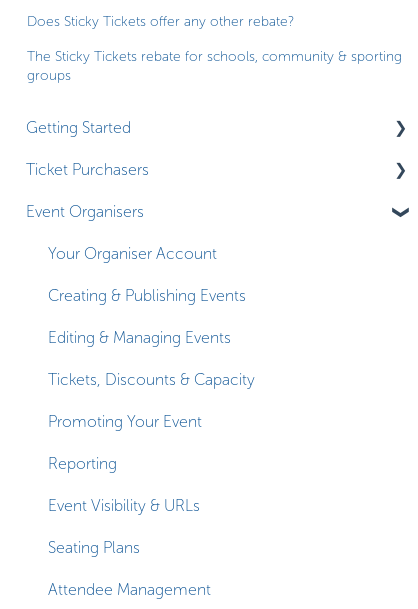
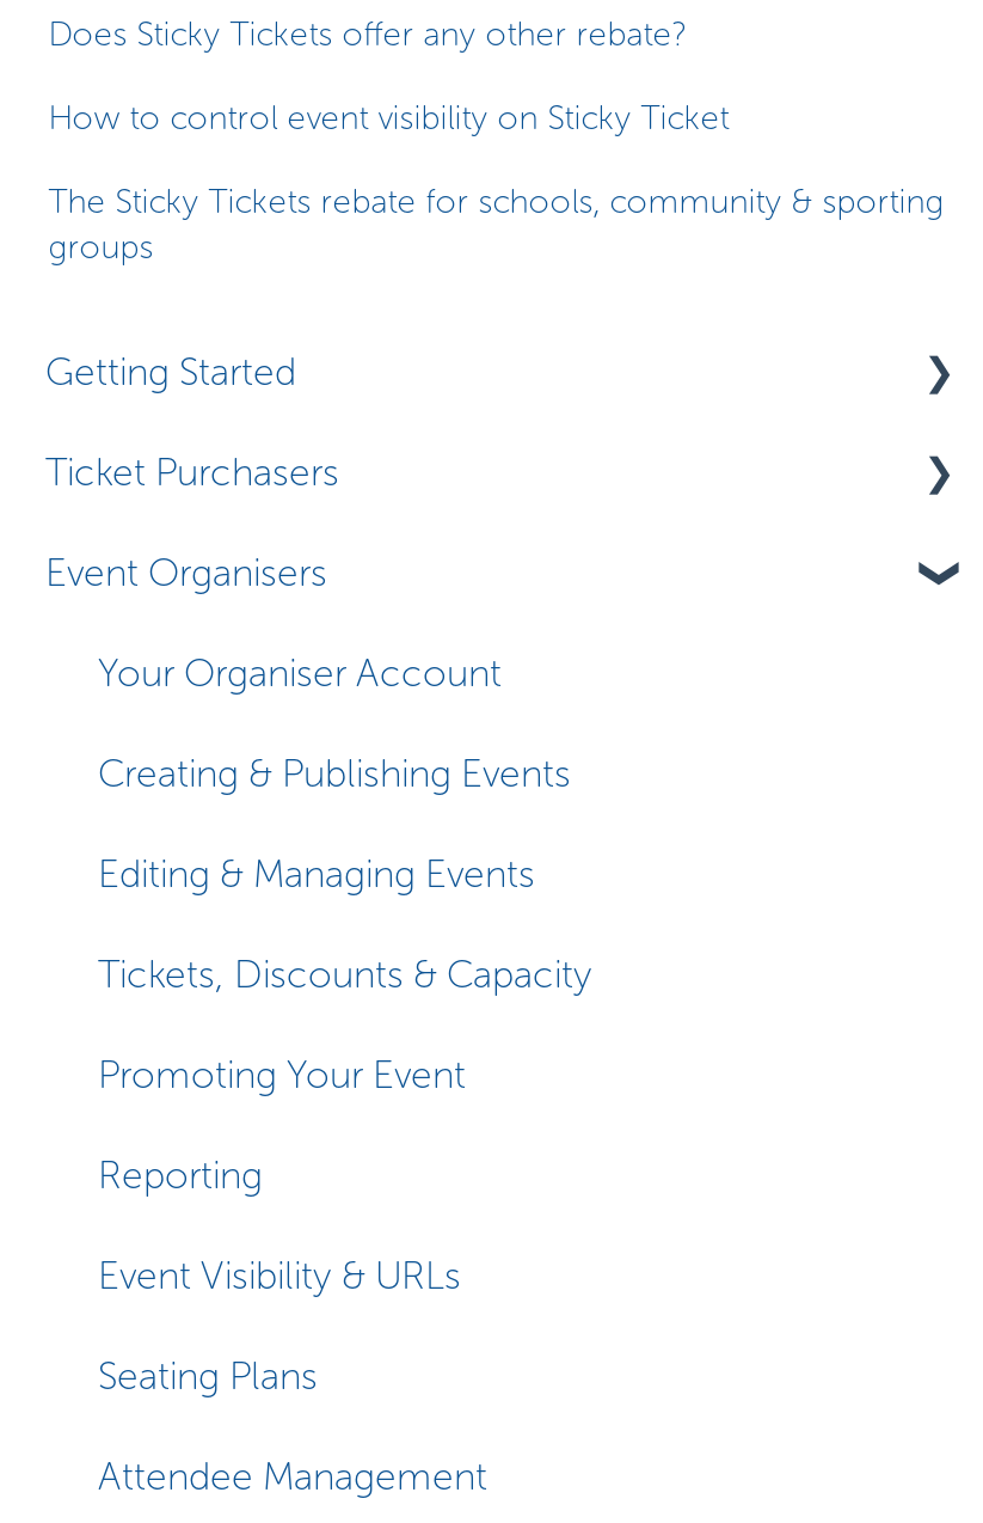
none -> [48,98,729,139] How to control event visibility on Sticky Ticket

